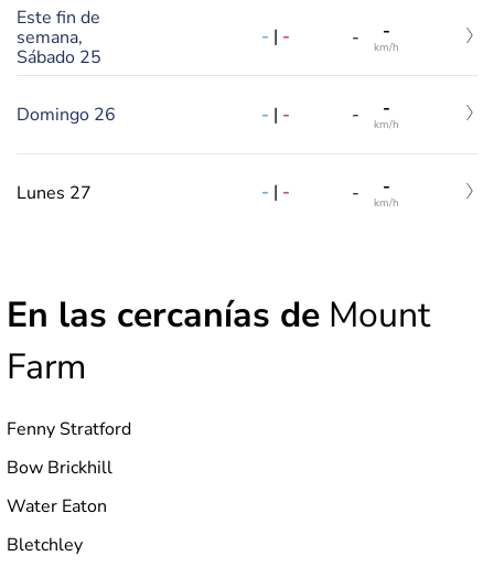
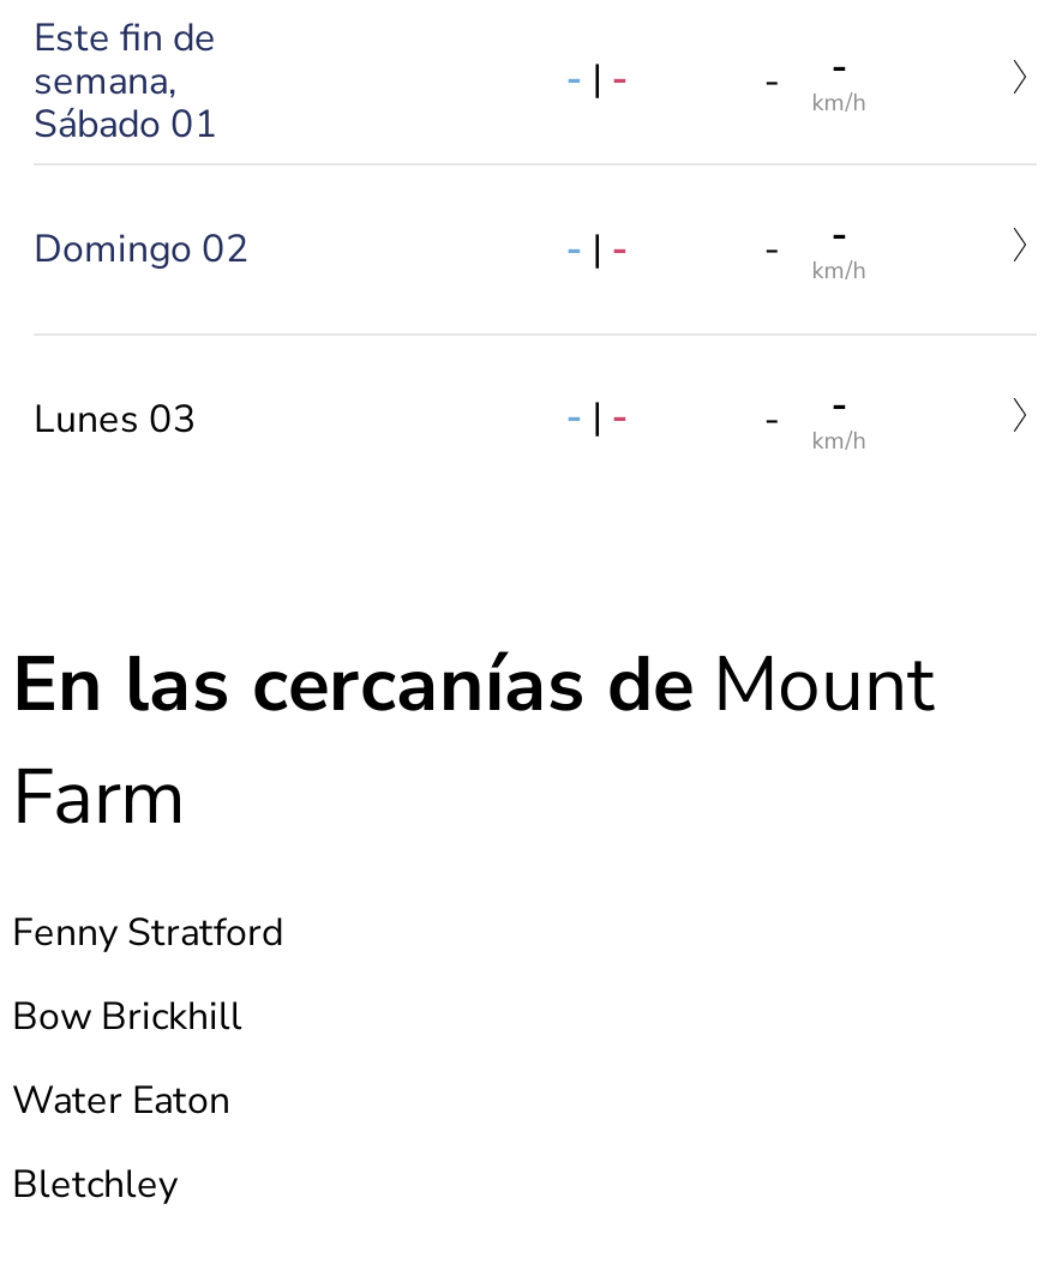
[17,45,101,69] Sábado 25 -> [34,97,218,150] Sábado 01
[17,103,116,127] Domingo 26 -> [34,224,250,276] Domingo 02
[17,181,92,205] Lunes 27 -> [34,393,197,446] Lunes 03

